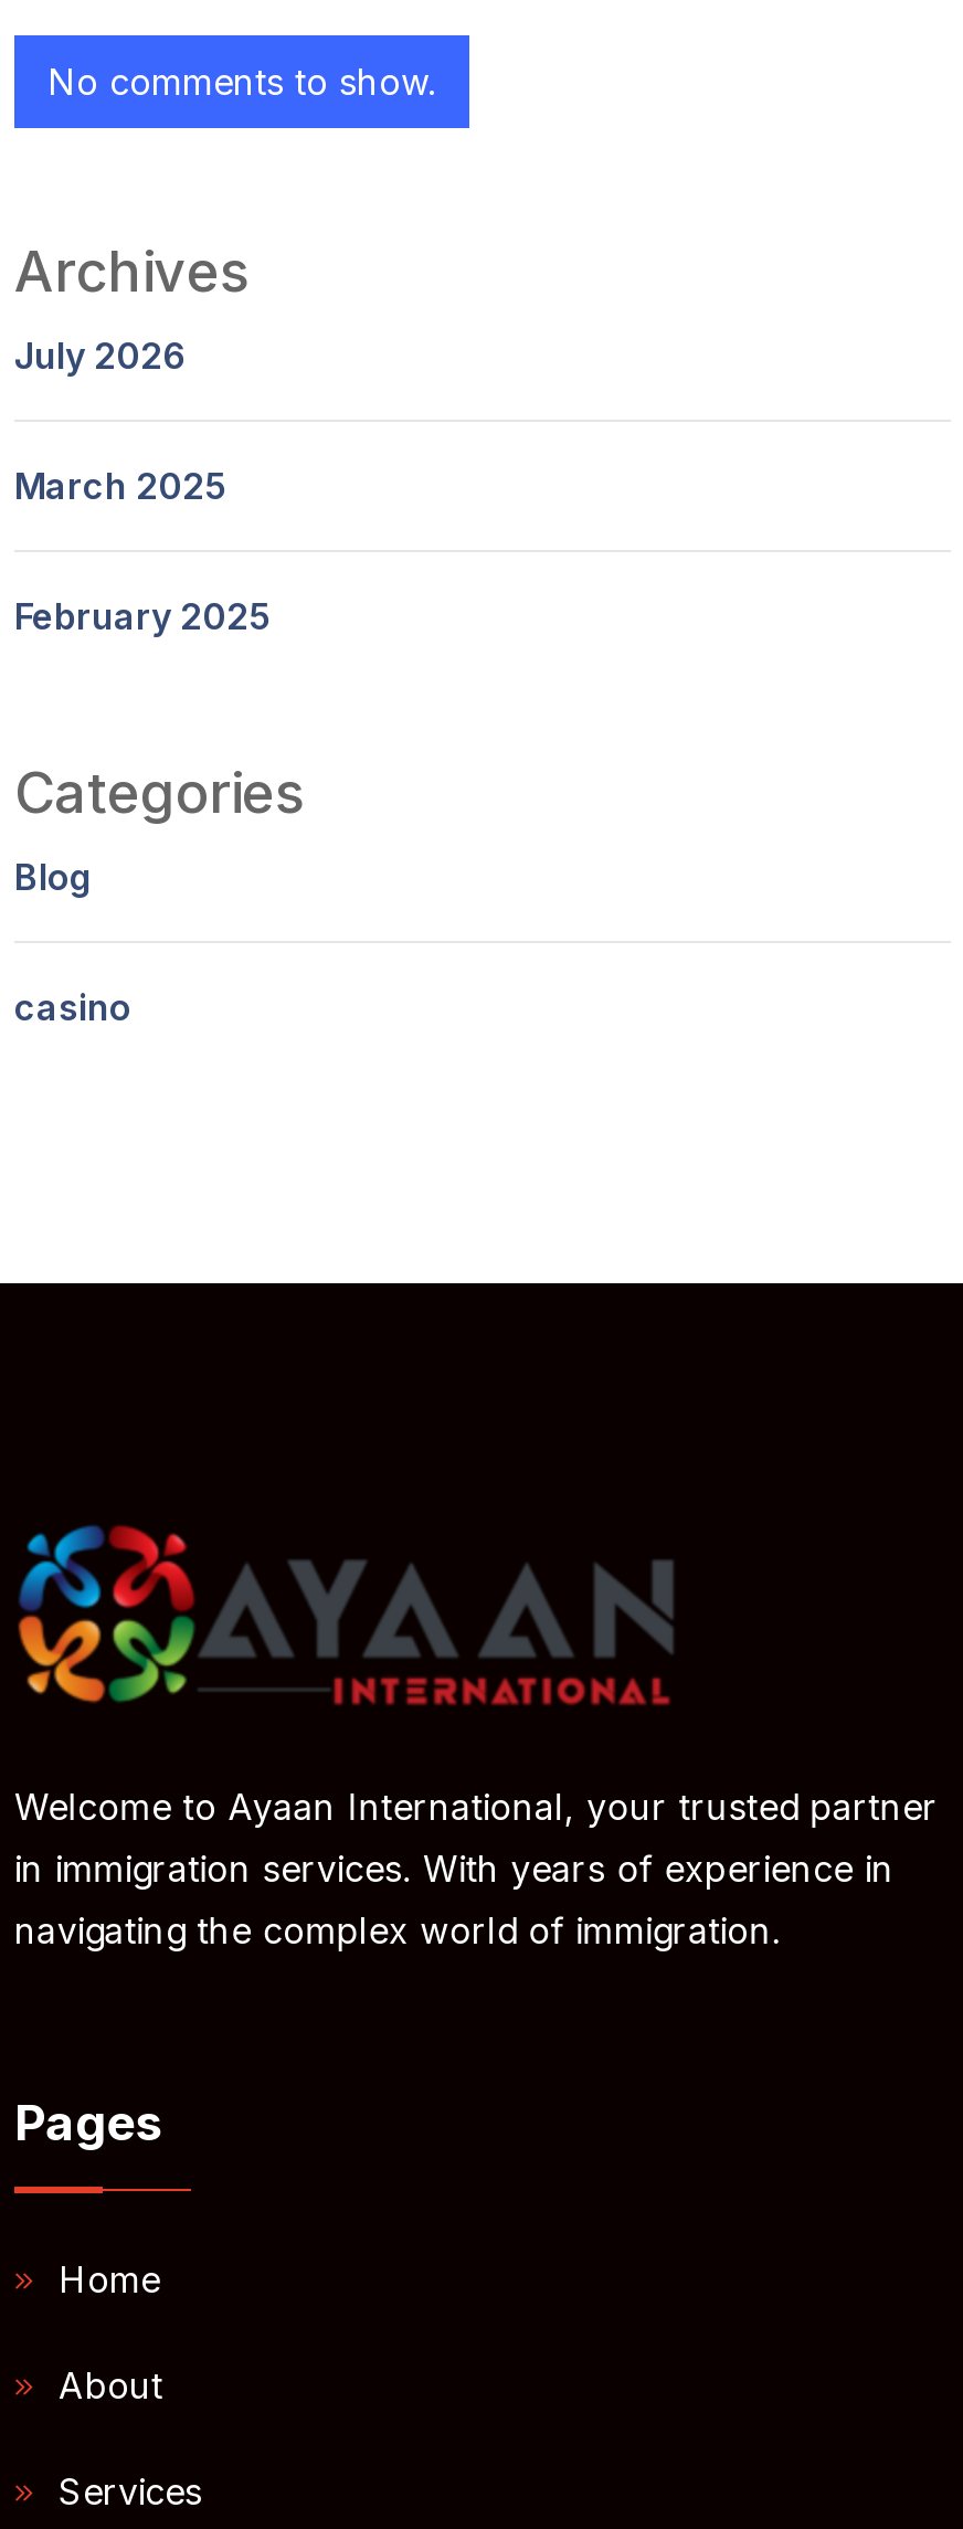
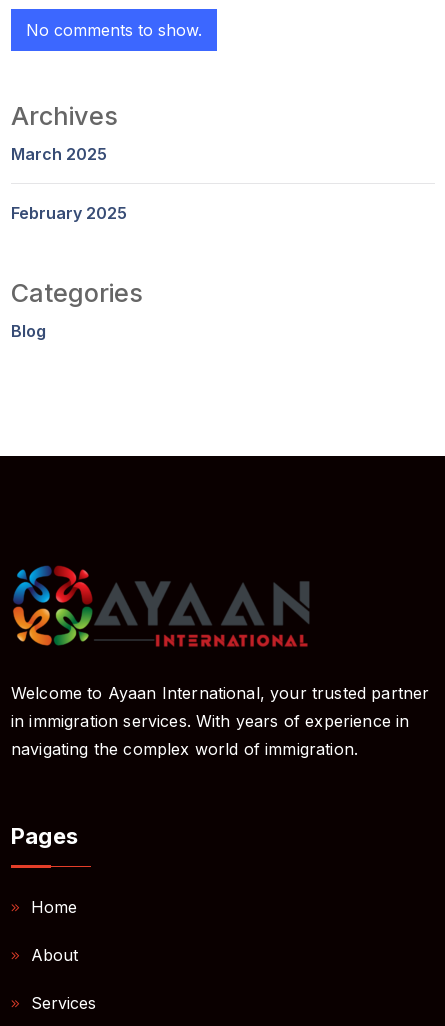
[14,334,187,378] July 2026 -> none
[14,985,131,1029] casino -> none

